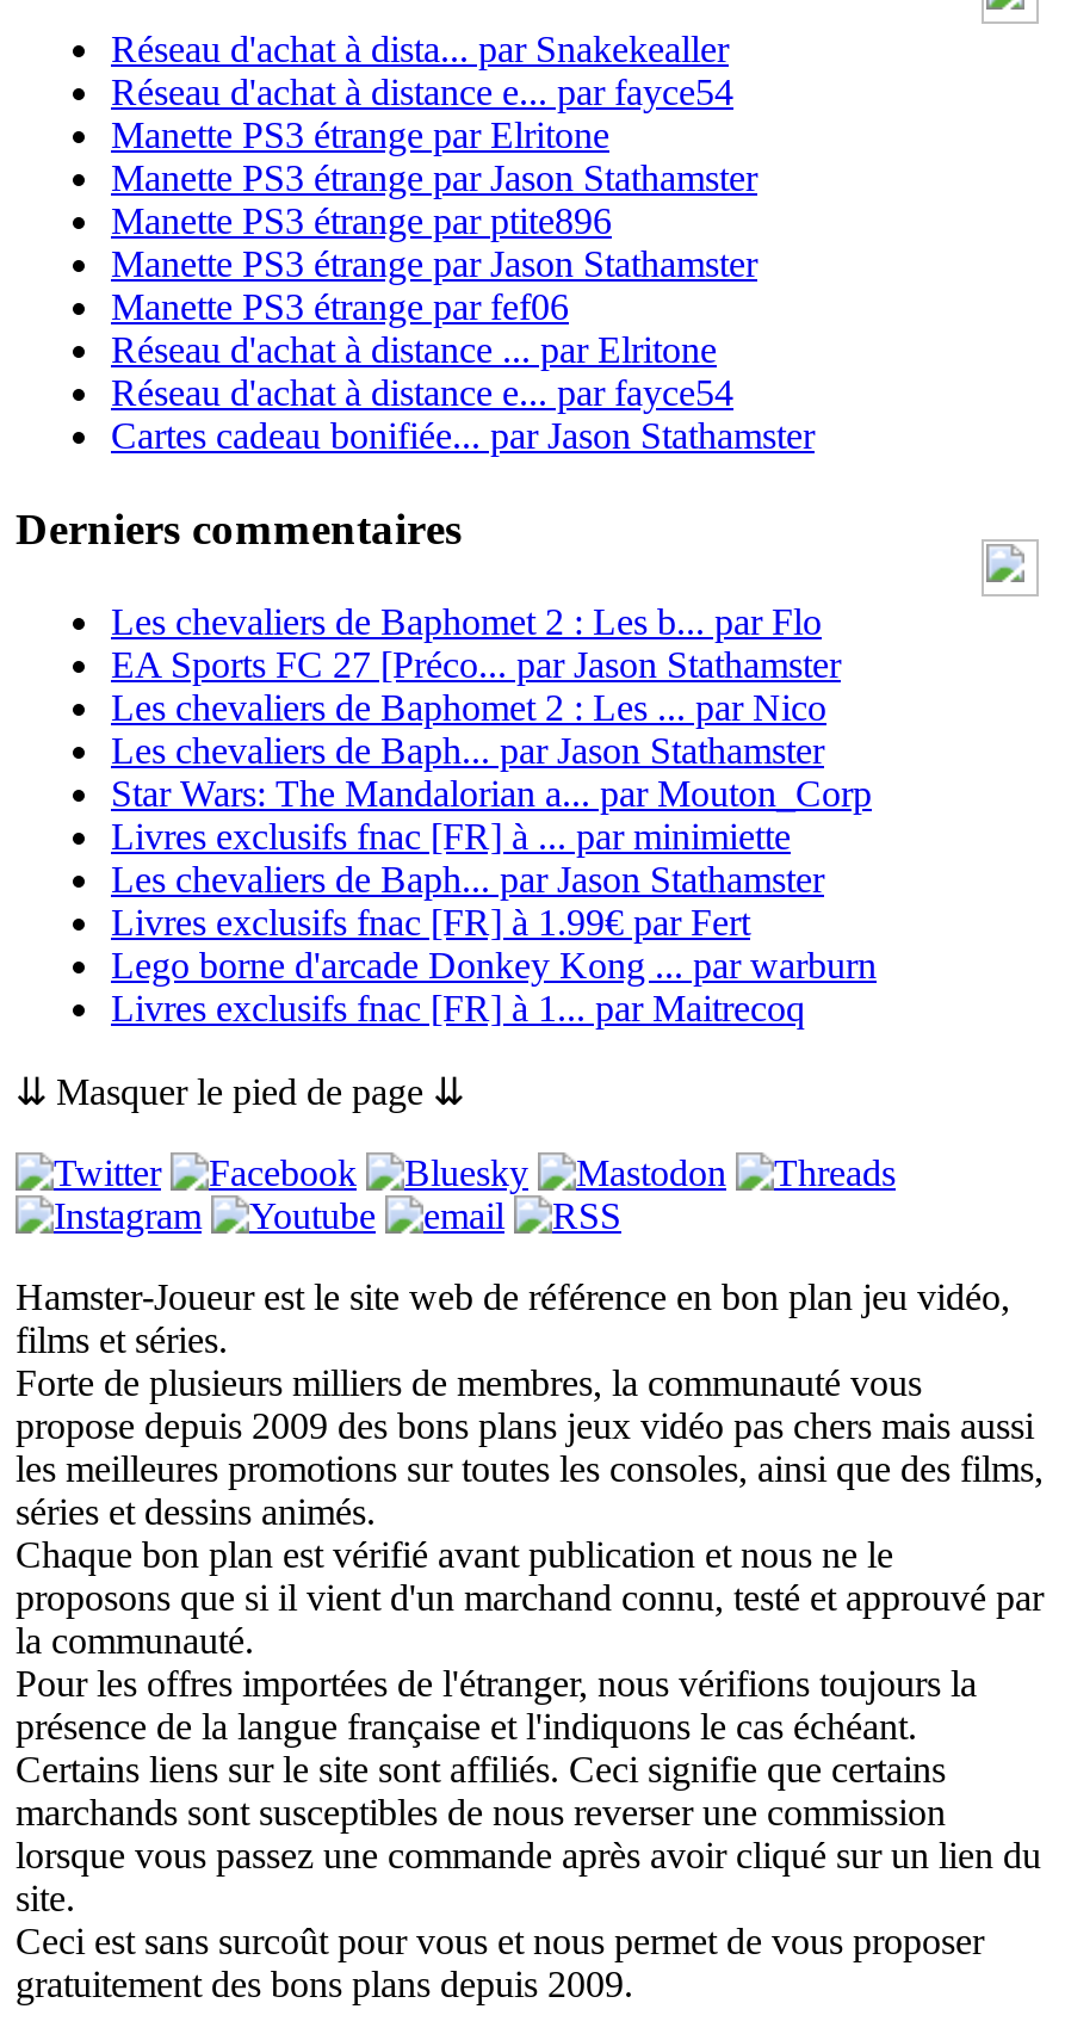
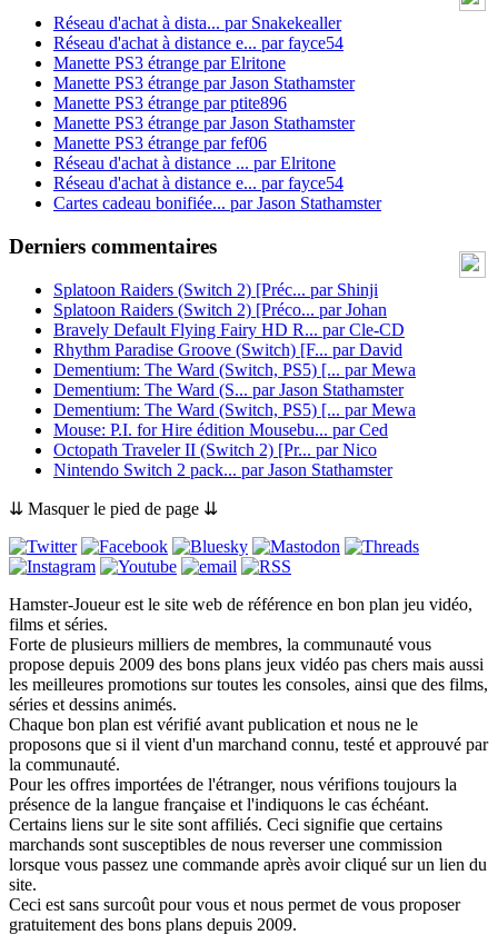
[111,600,877,1027] Les chevaliers de Baphomet 2 : Les b... par Flo | EA Sports FC 27 [Préco... par Jason Stathamster | Les chevaliers de Baphomet 2 : Les ... par Nico | Les chevaliers de Baph... par Jason Stathamster | Star Wars: The Mandalorian a... par Mouton_Corp | Livres exclusifs fnac [FR] à ... par minimiette | Les chevaliers de Baph... par Jason Stathamster | Livres exclusifs fnac [FR] à 1.99€par Fert | Lego borne d'arcade Donkey Kong ... par warburn | Livres exclusifs fnac [FR] à 1... par Maitrecoq -> [53,280,416,479] Splatoon Raiders (Switch 2) [Préc... par Shinji | Splatoon Raiders (Switch 2) [Préco... par Johan | Bravely Default Flying Fairy HD R... par Cle-CD | Rhythm Paradise Groove (Switch) [F... par David | Dementium: The Ward (Switch, PS5) [... par Mewa | Dementium: The Ward (S... par Jason Stathamster | Dementium: The Ward (Switch, PS5) [... par Mewa | Mouse: P.I. for Hire édition Mousebu... par Ced | Octopath Traveler II (Switch 2) [Pr... par Nico | Nintendo Switch 2 pack... par Jason Stathamster

